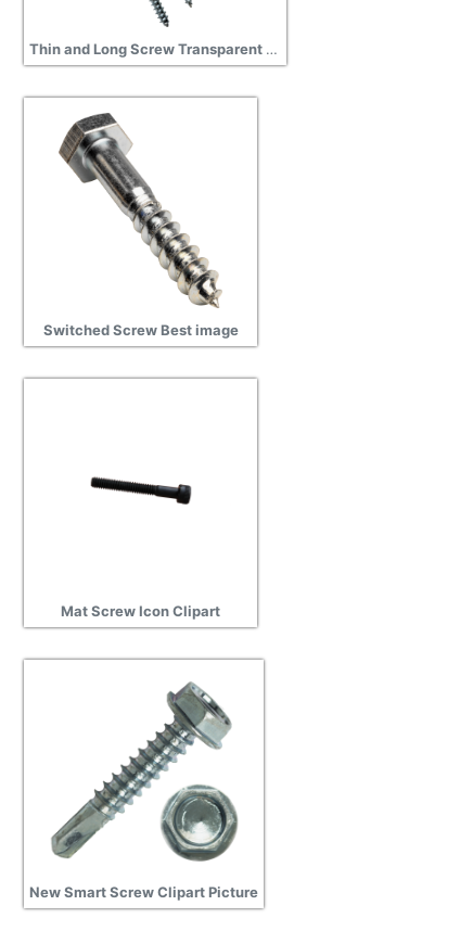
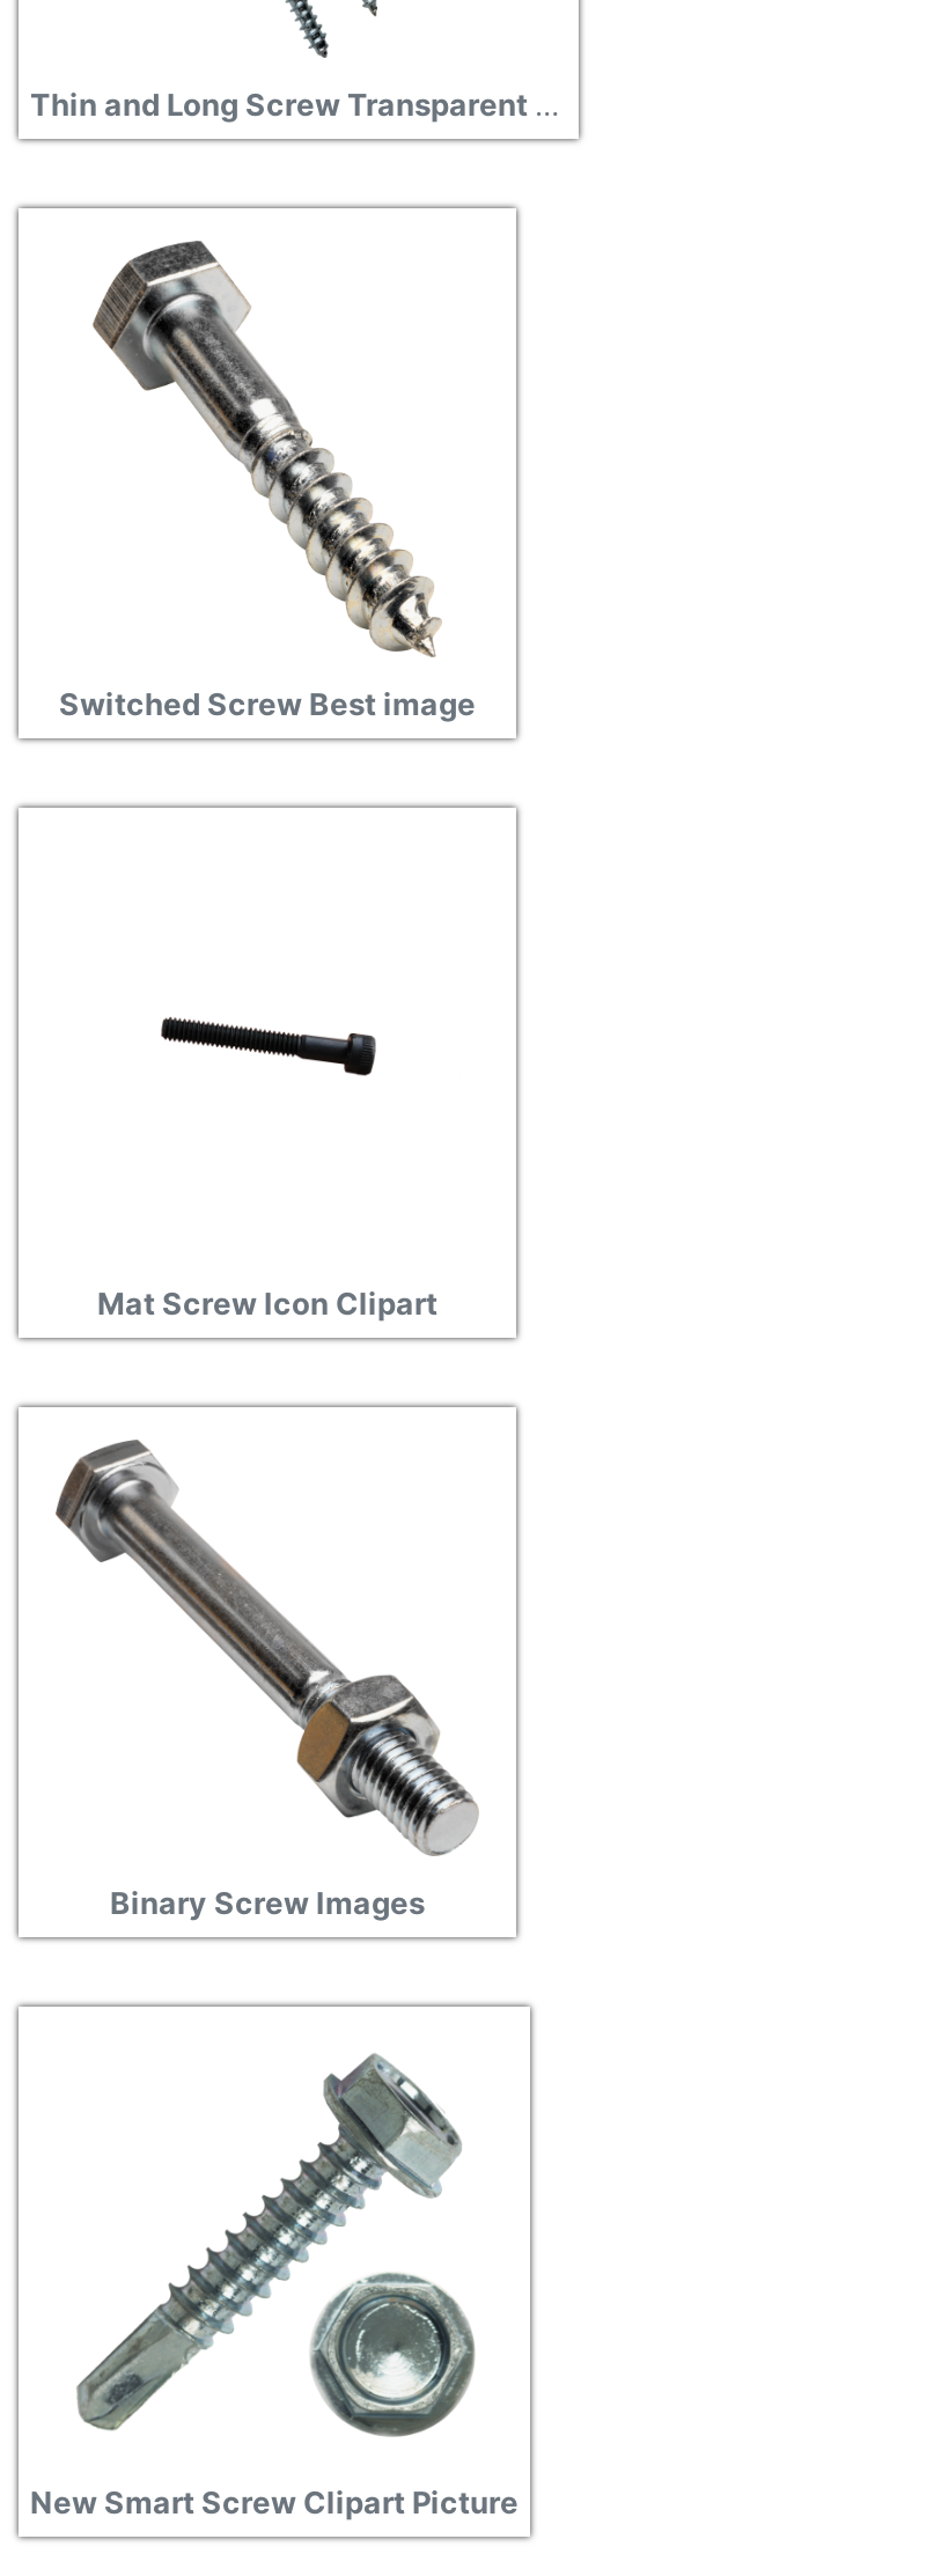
none -> [53,1437,479,1921] [image] | Binary Screw Images

